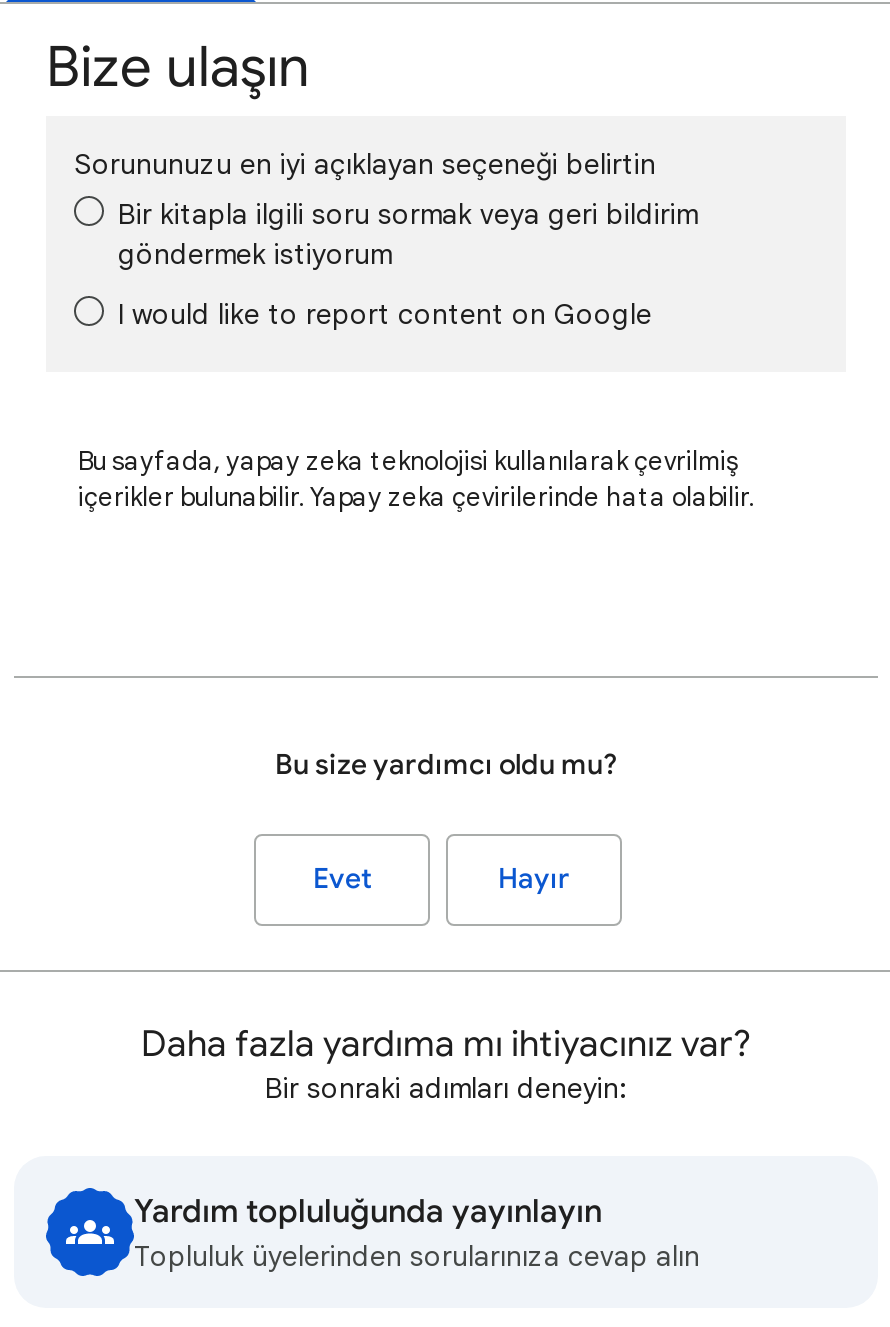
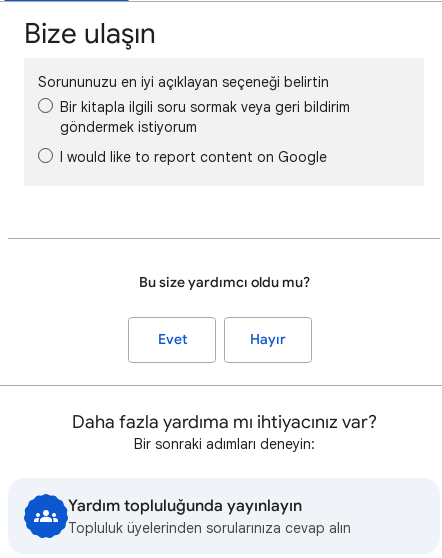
[78,444,754,514] Bu sayfada, yapay zeka teknolojisi kullanılarak çevrilmiş | içerikler bulunabilir. Yapay zeka çevirilerinde hata olabilir. -> none

